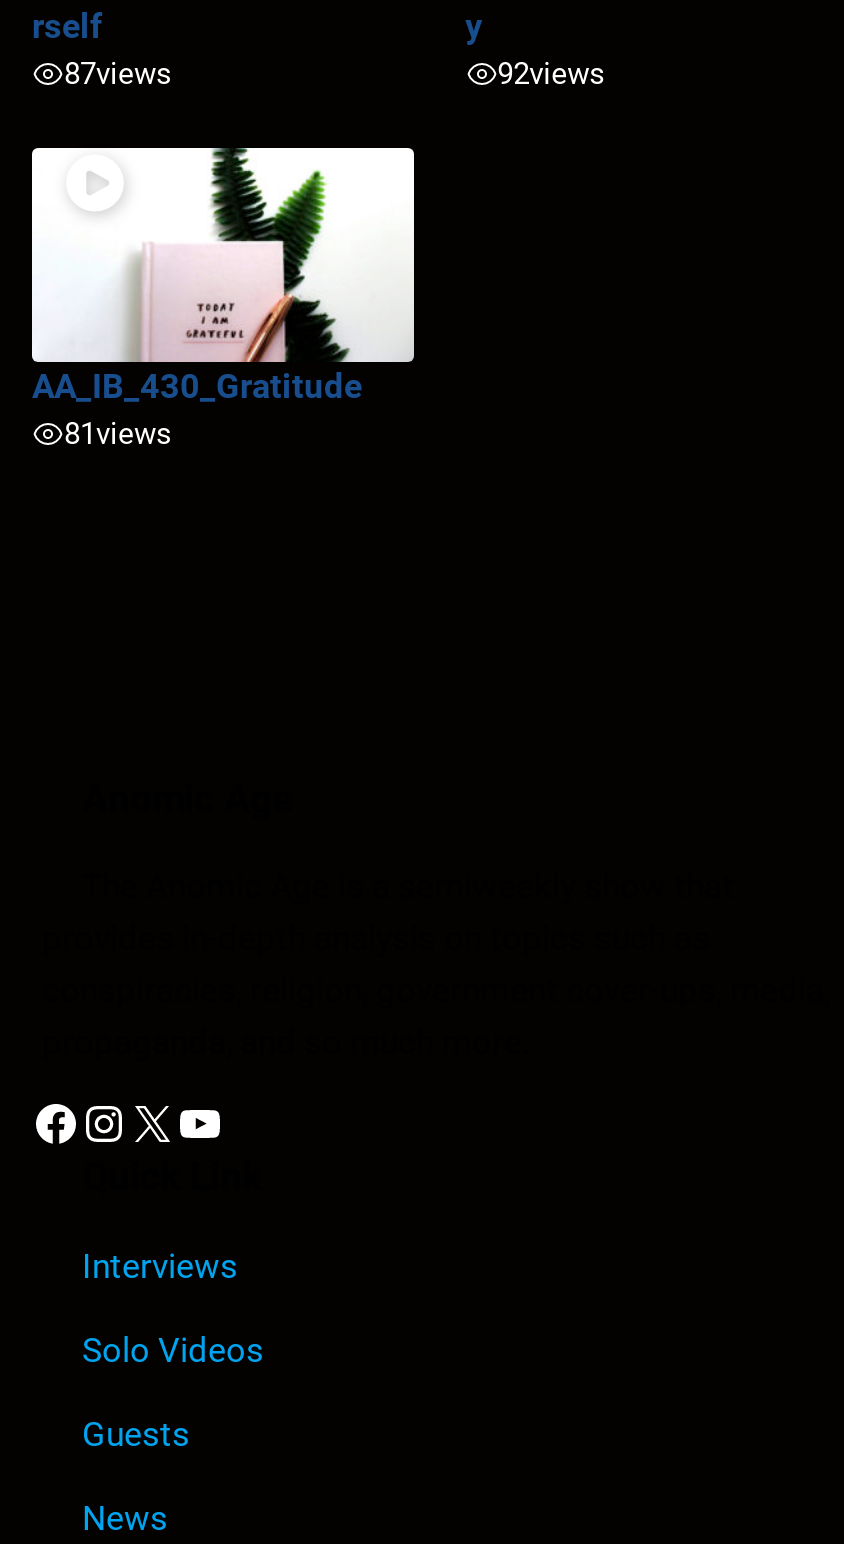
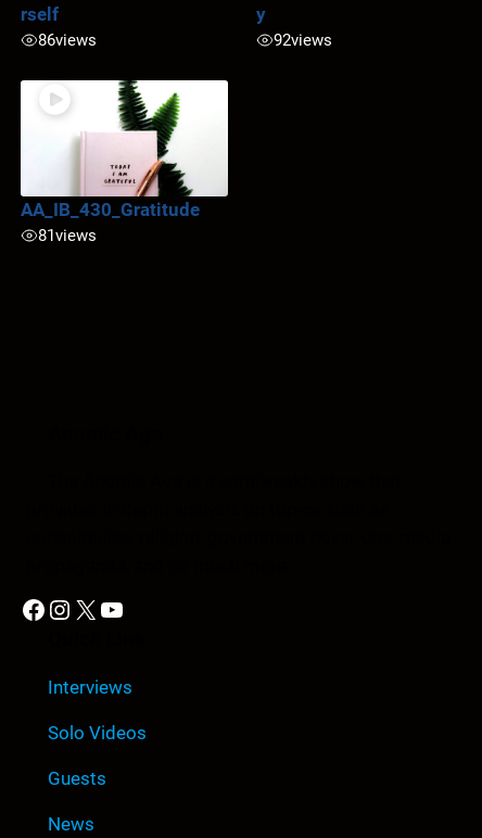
[64,57,172,93] 87views -> [38,31,97,50] 86views

